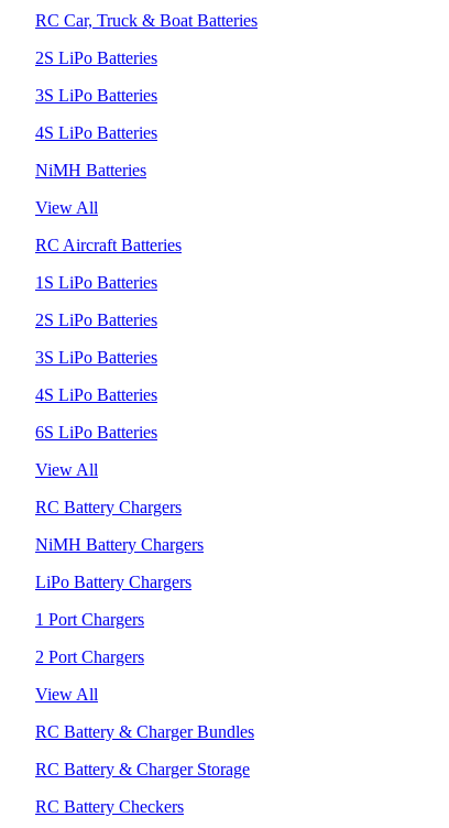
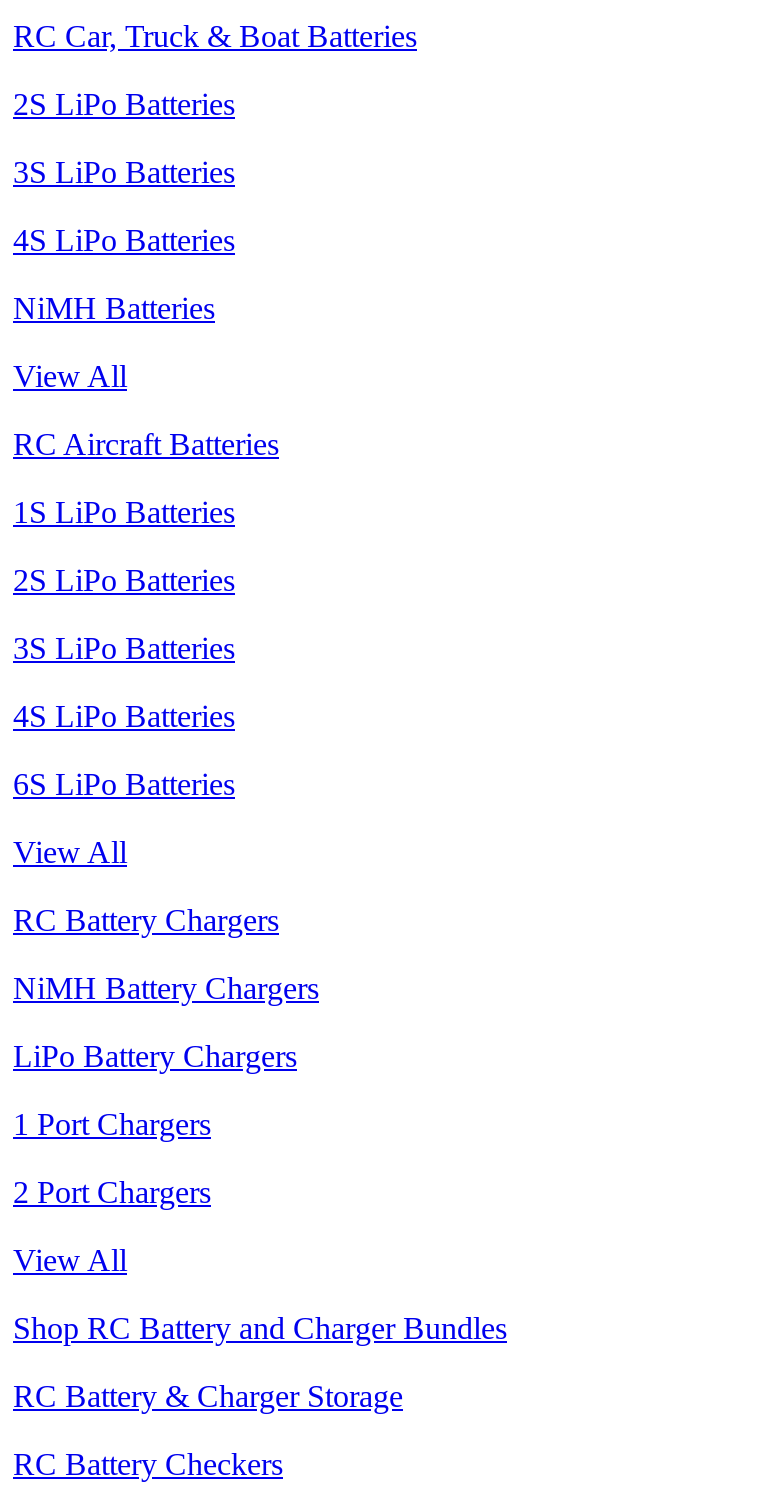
[35,722,254,741] RC Battery & Charger Bundles -> [13,1311,507,1345] Shop RC Battery and Charger Bundles

